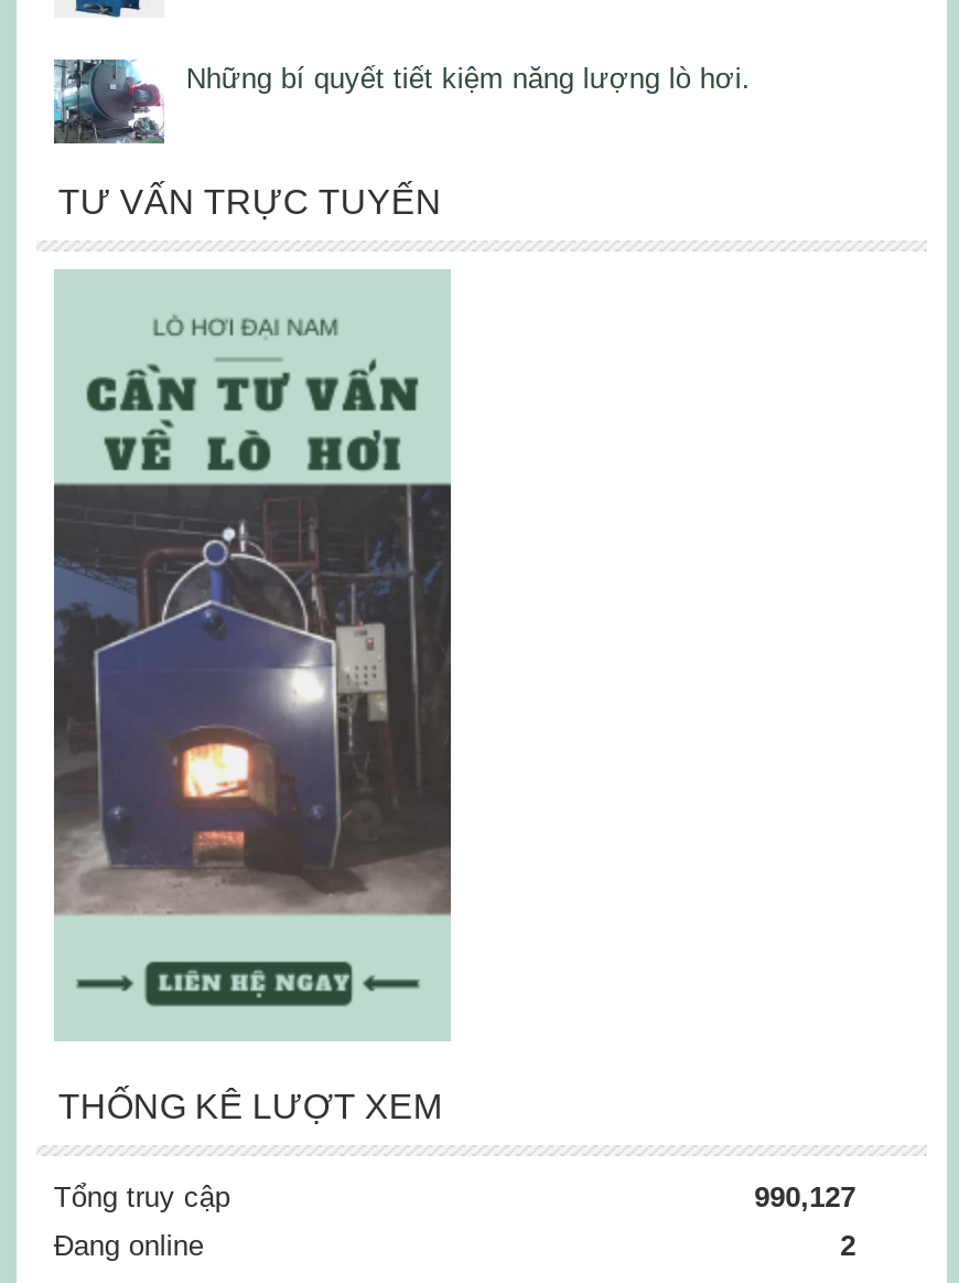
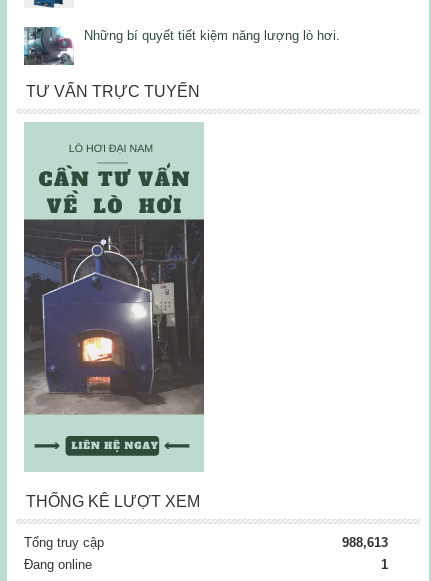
[754,1180,856,1213] 990,127 -> [342,535,388,550] 988,613
[840,1228,856,1261] 2 -> [381,557,388,572] 1

